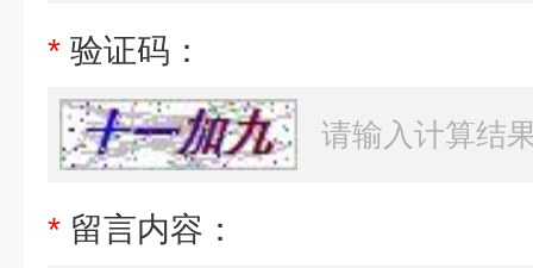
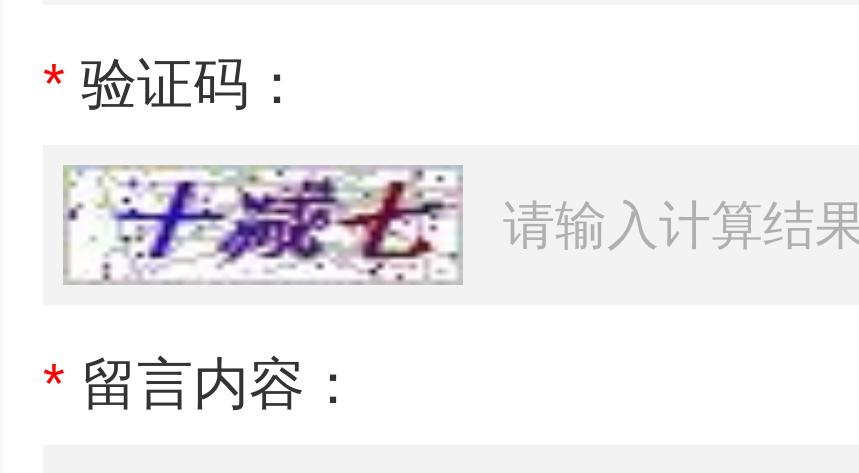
[61,99,295,169] [image] -> [65,165,461,283] [image]

